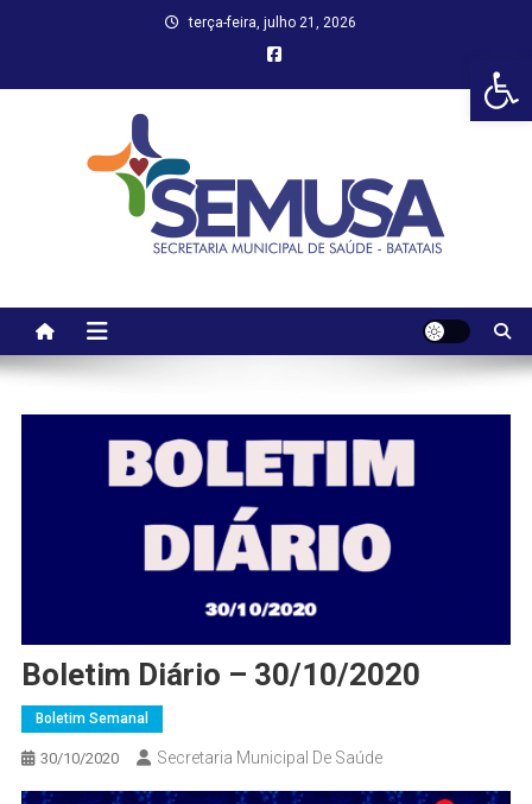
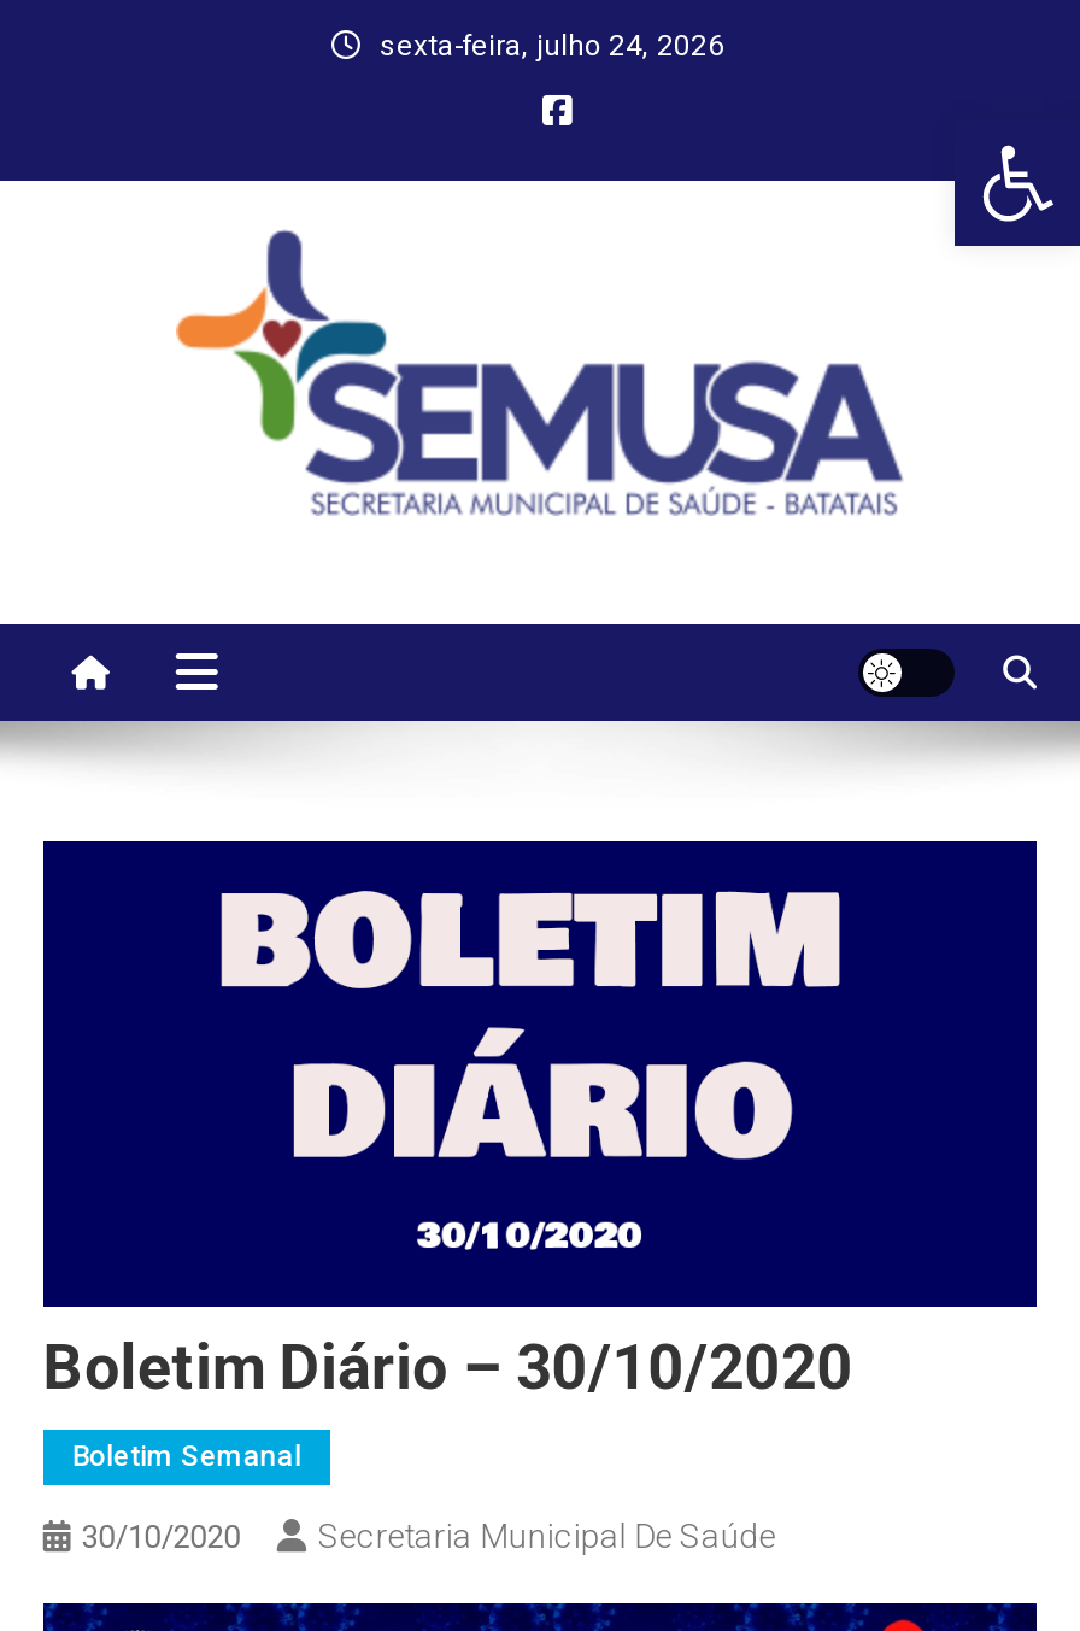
[188,14,356,31] terça-feira, julho 21, 2026 -> [380,29,724,63] sexta-feira, julho 24, 2026

